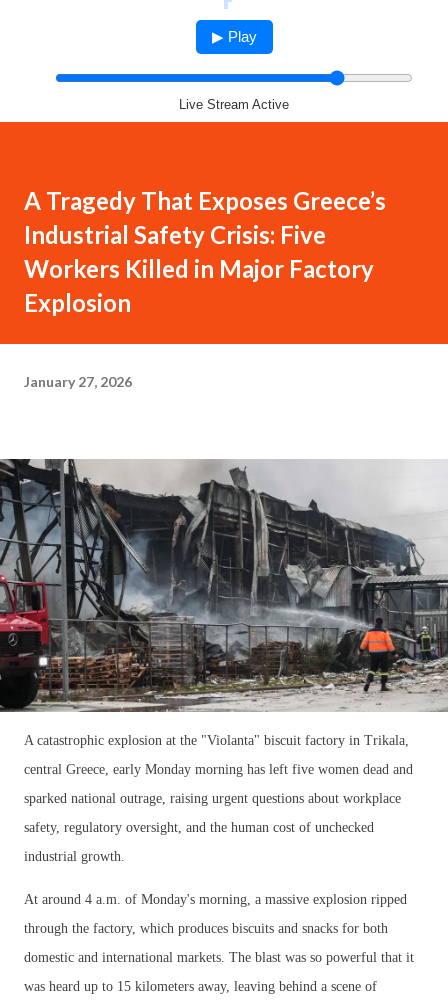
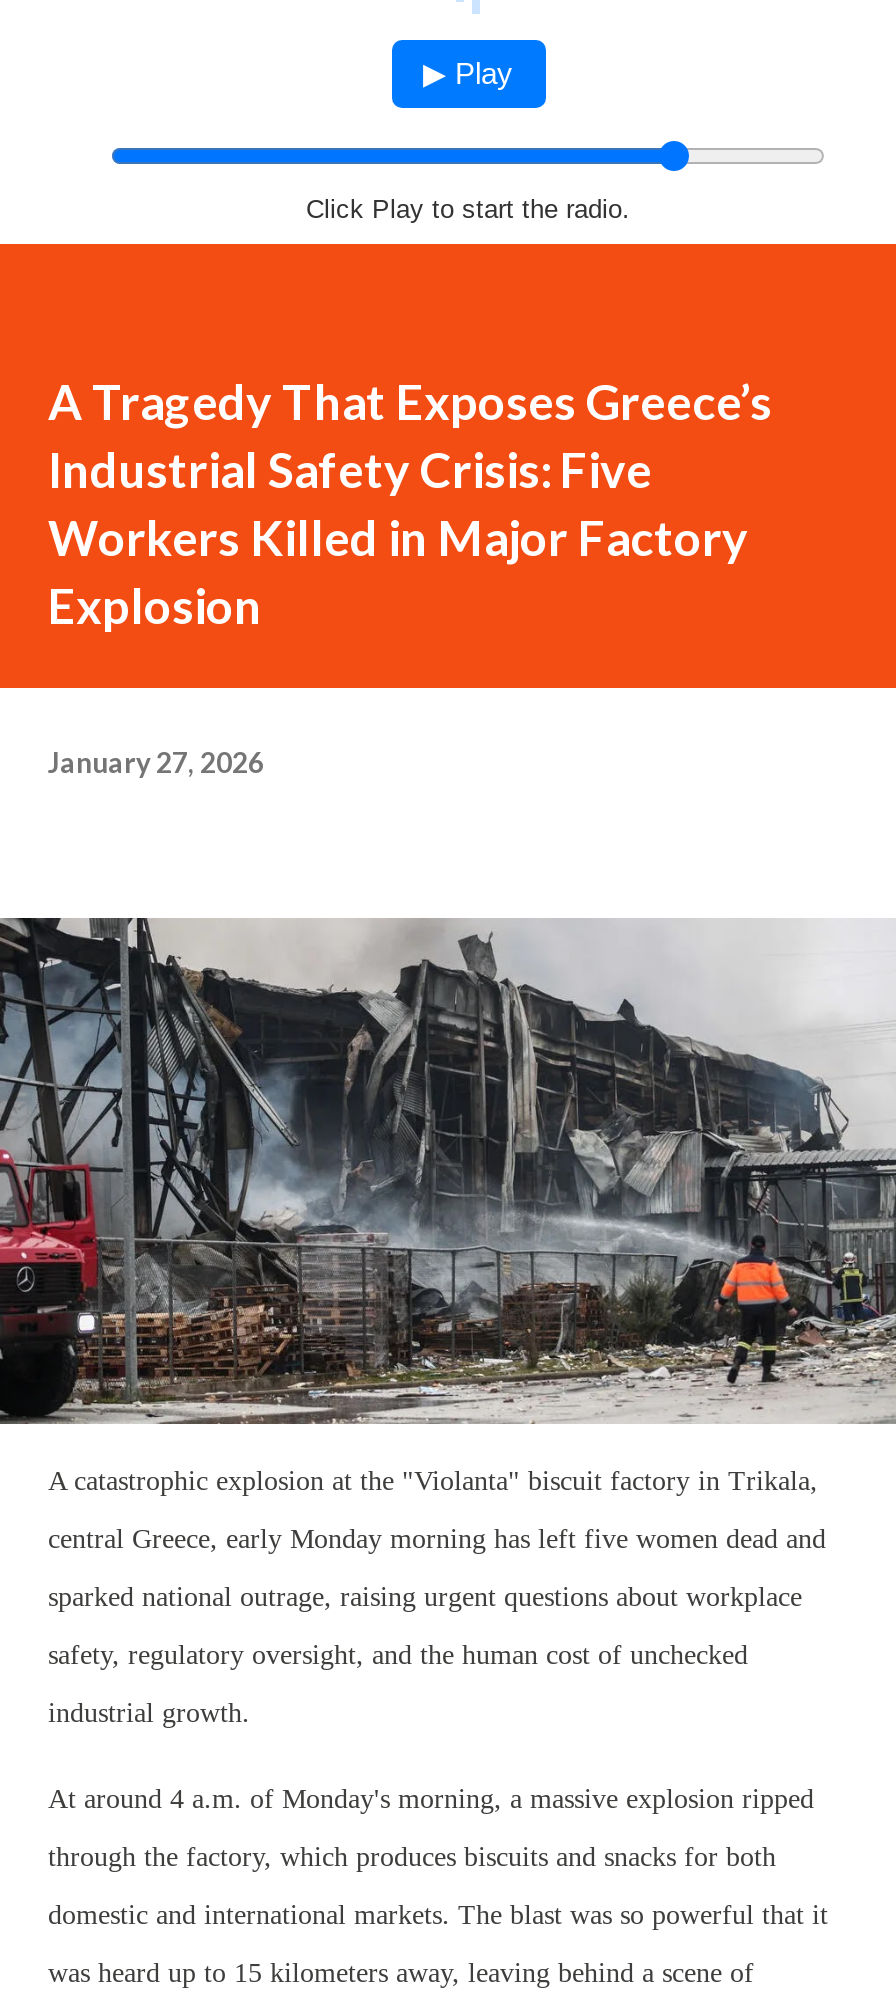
[179,97,289,112] Live Stream Active -> [306,194,630,224] Click Play to start the radio.

